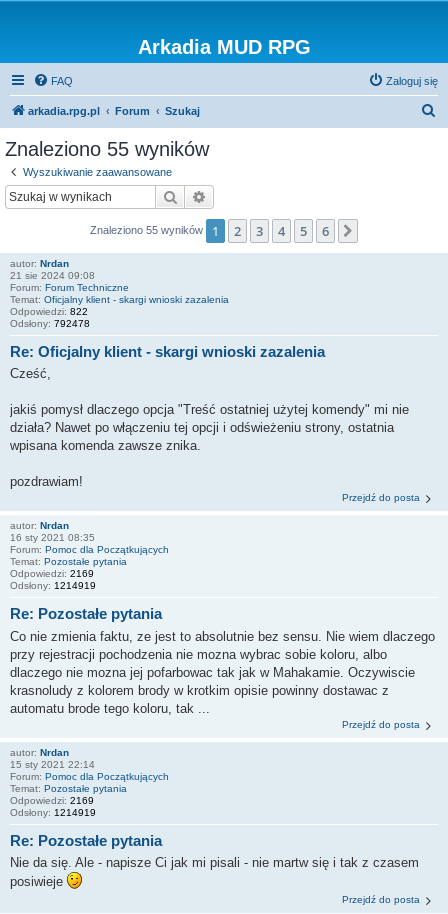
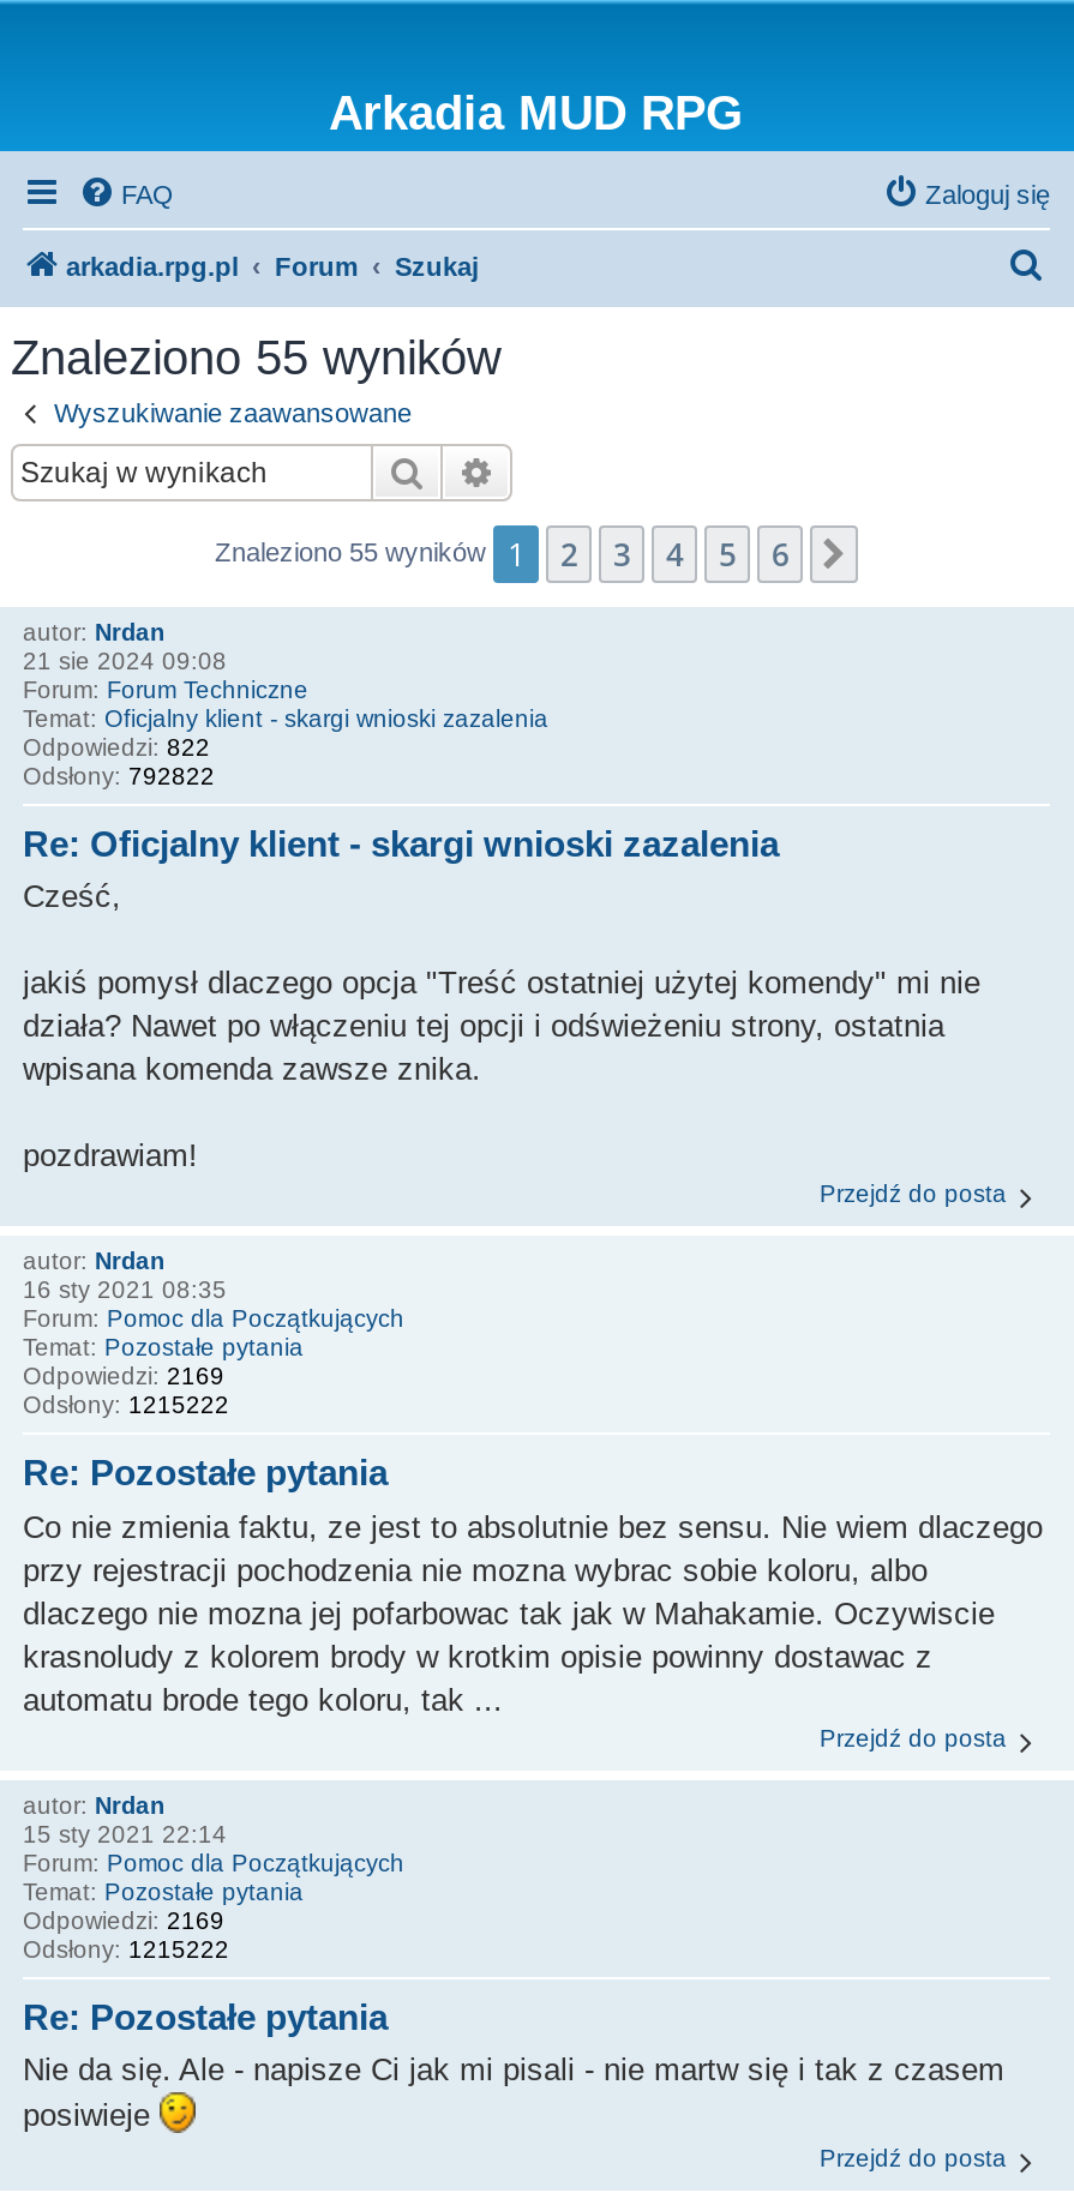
[10,317,90,328] Odsłony: 792478 -> [23,762,215,788] Odsłony: 792822
[10,580,96,591] Odsłony: 1214919 -> [23,1392,229,1418] Odsłony: 1215222
[10,806,96,817] Odsłony: 1214919 -> [23,1935,229,1961] Odsłony: 1215222

